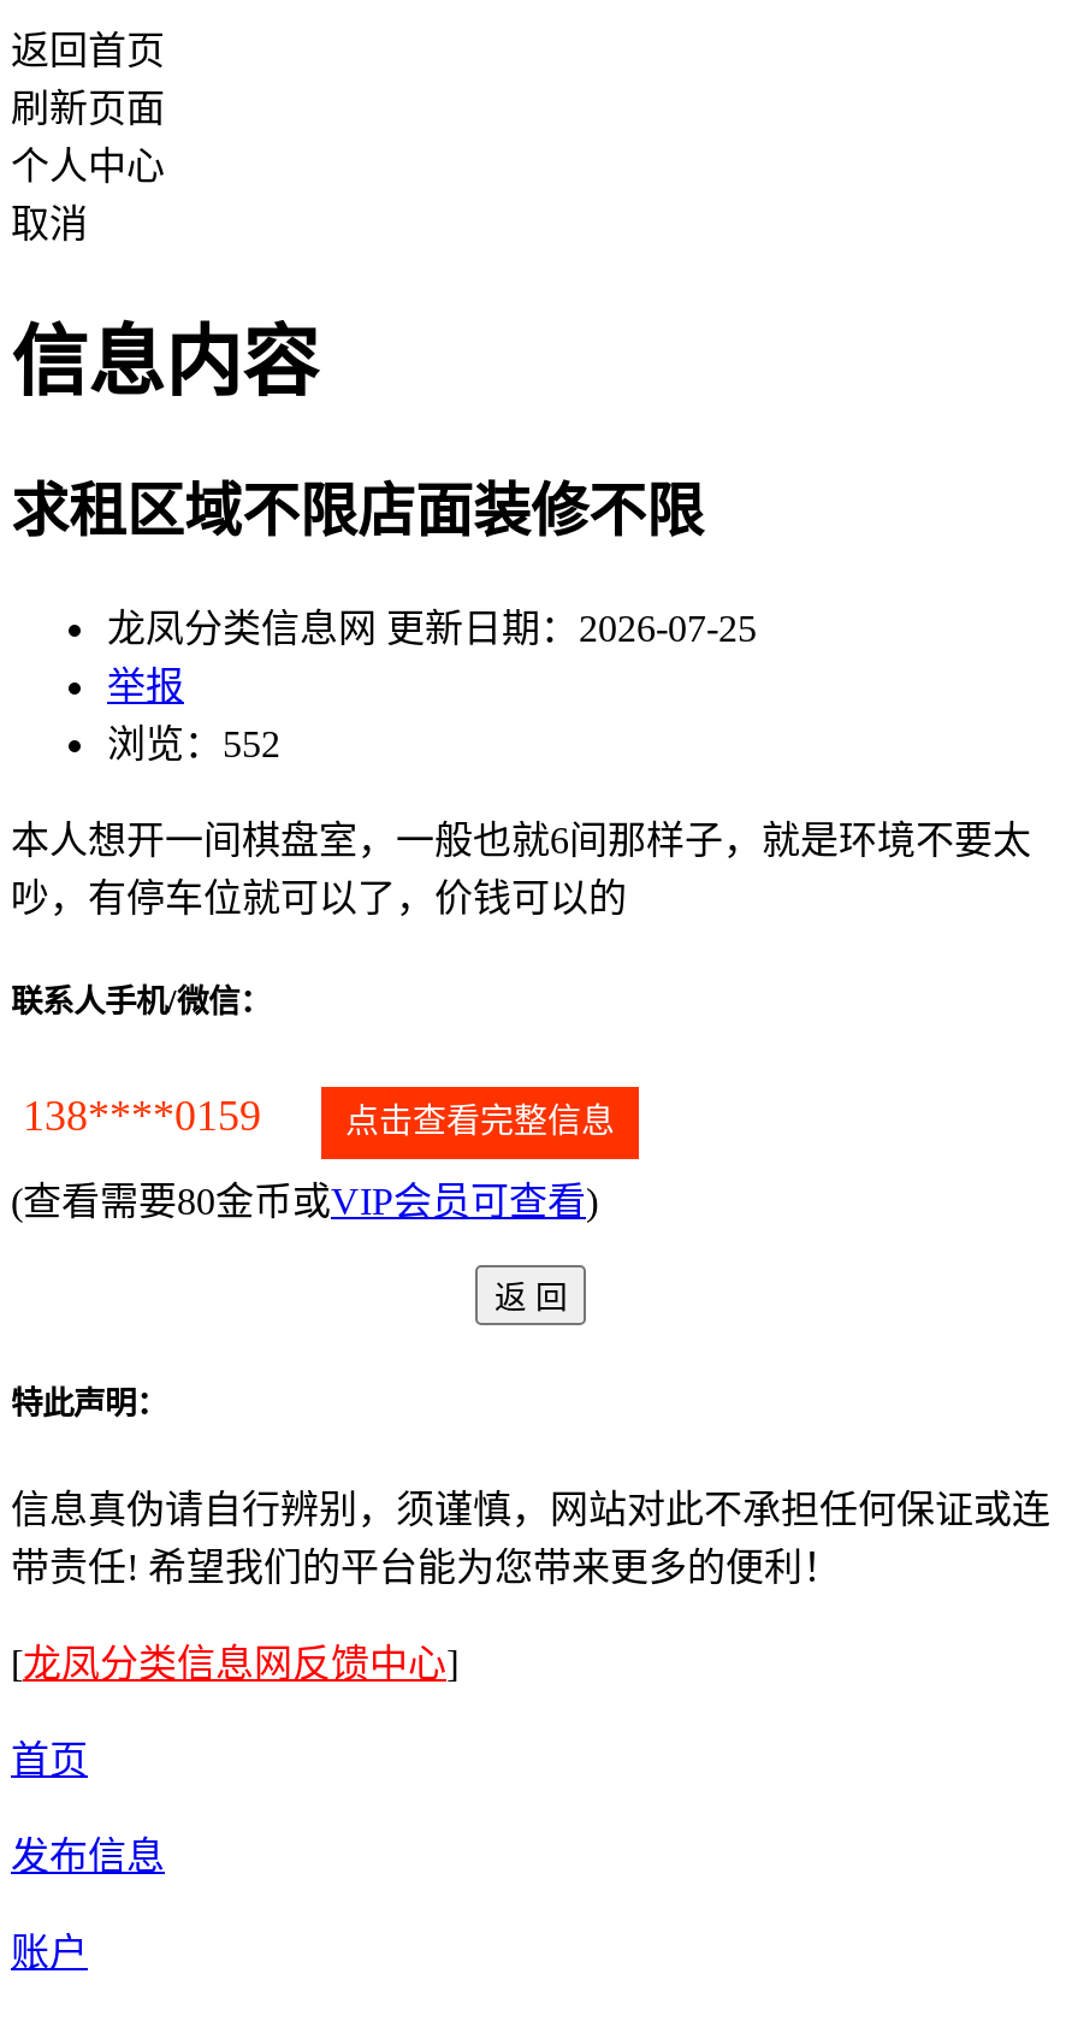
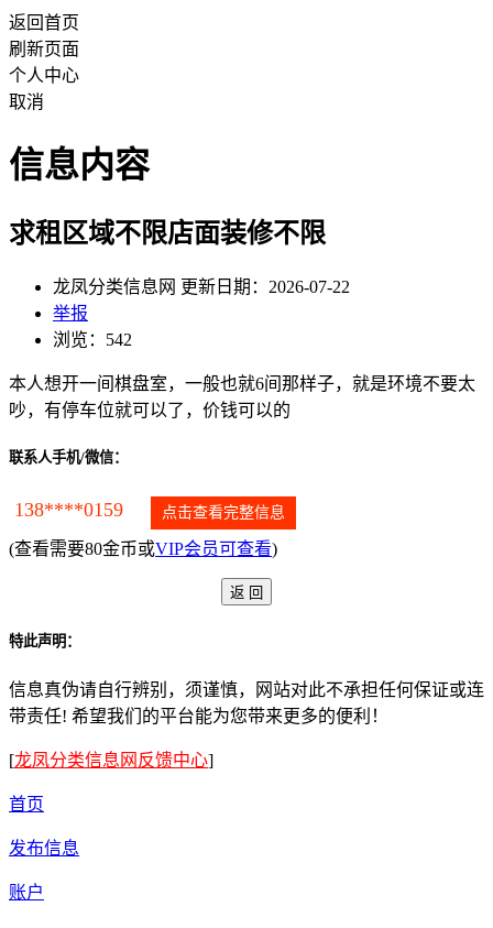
[107,607,757,648] 龙凤分类信息网 更新日期：2026-07-25 -> [53,277,350,296] 龙凤分类信息网 更新日期：2026-07-22
[107,723,280,764] 浏览：552 -> [53,330,132,349] 浏览：542

